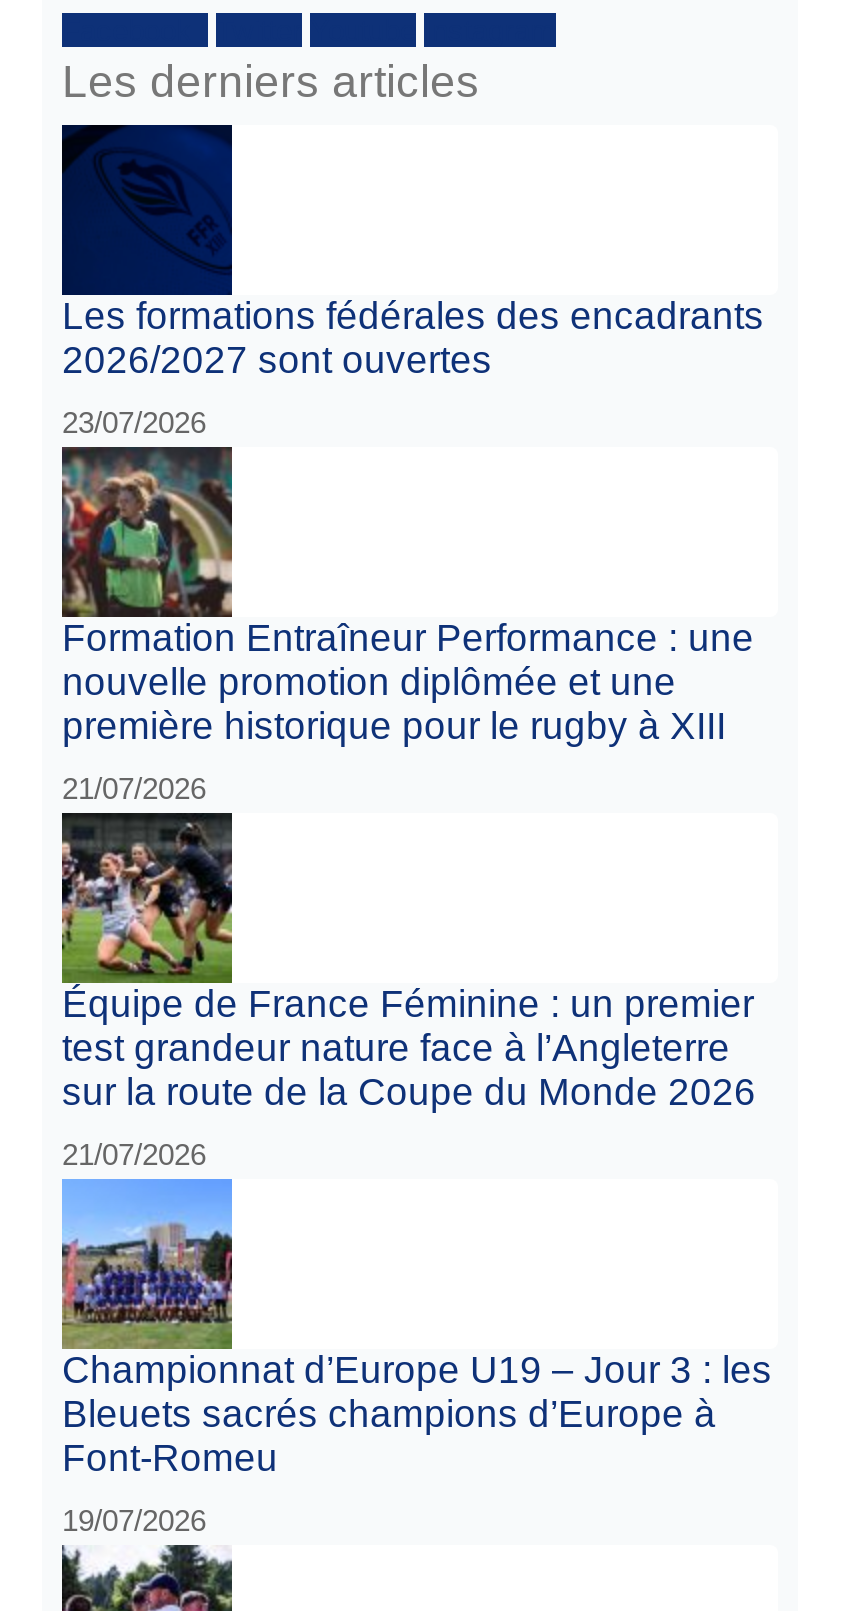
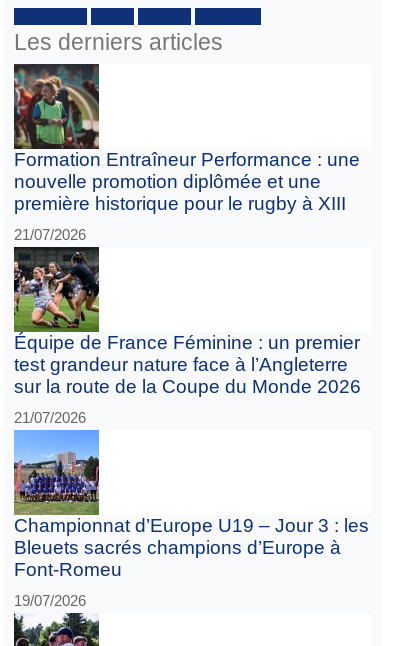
[62,125,764,439] [image] | Les formations fédérales des encadrants | 2026/2027 sont ouvertes | 23/07/2026 -> none

